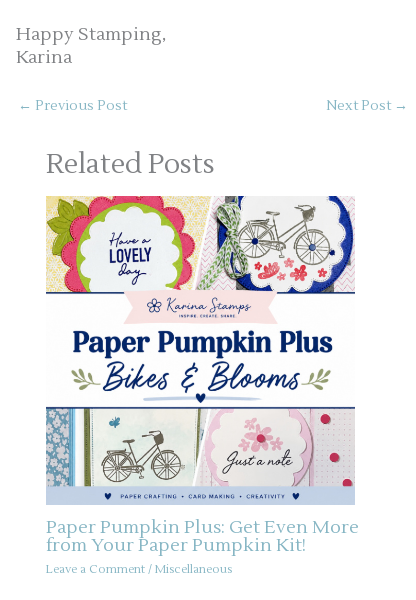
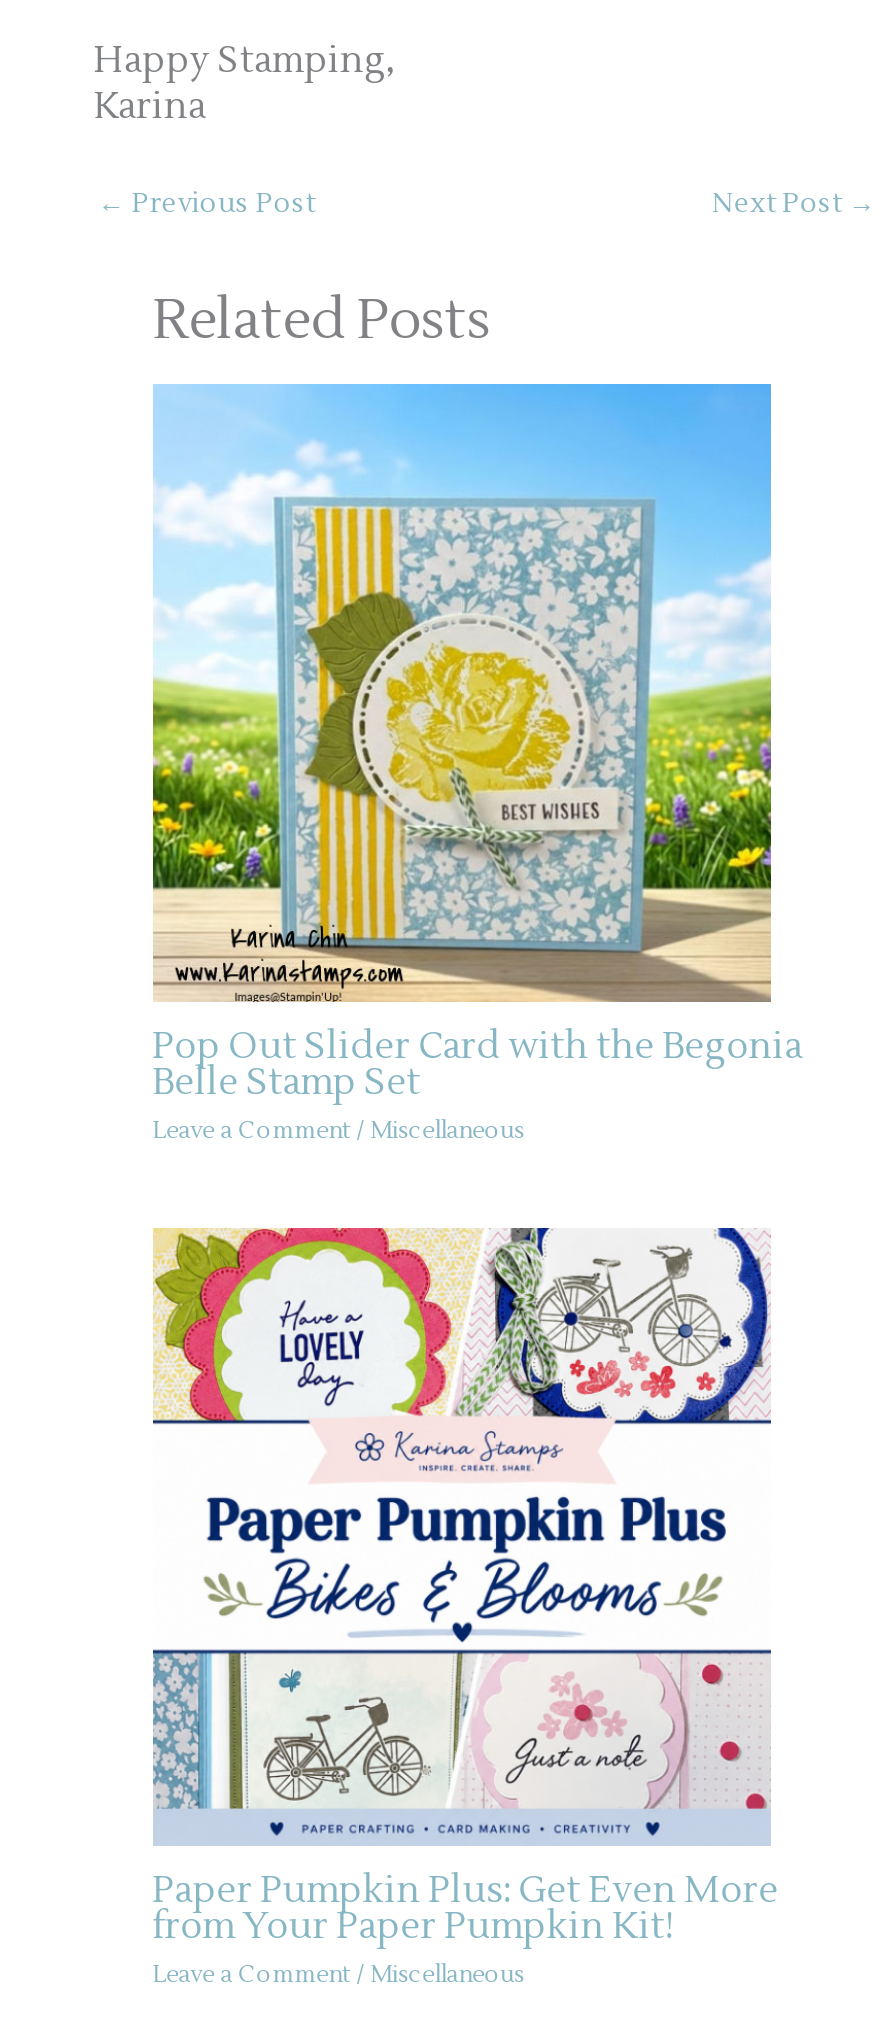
none -> [151,382,802,1146] [image] | Pop Out Slider Card with the Begonia | Belle Stamp Set | Leave a Comment / Miscellaneous

